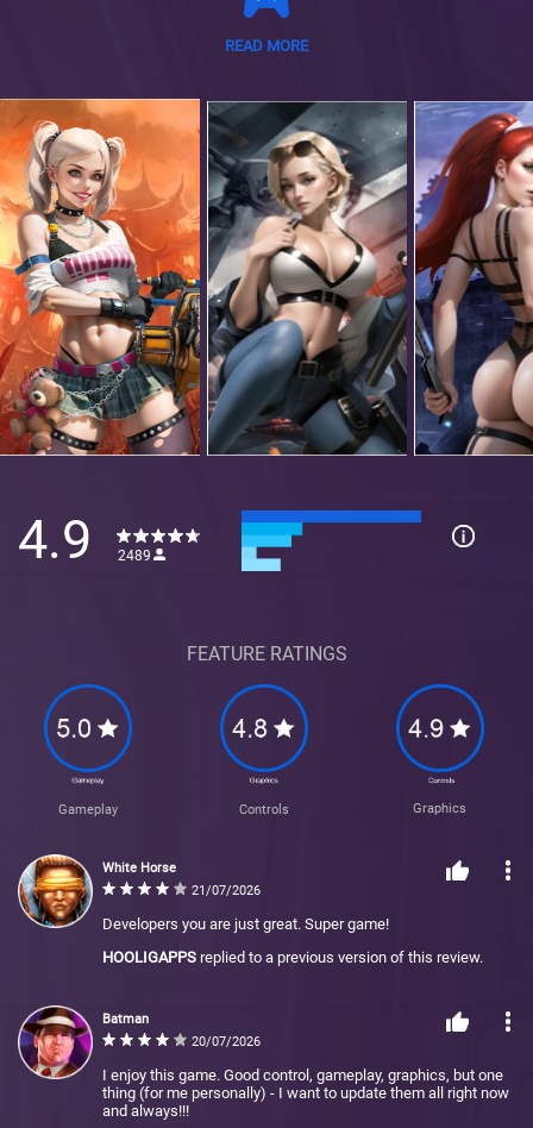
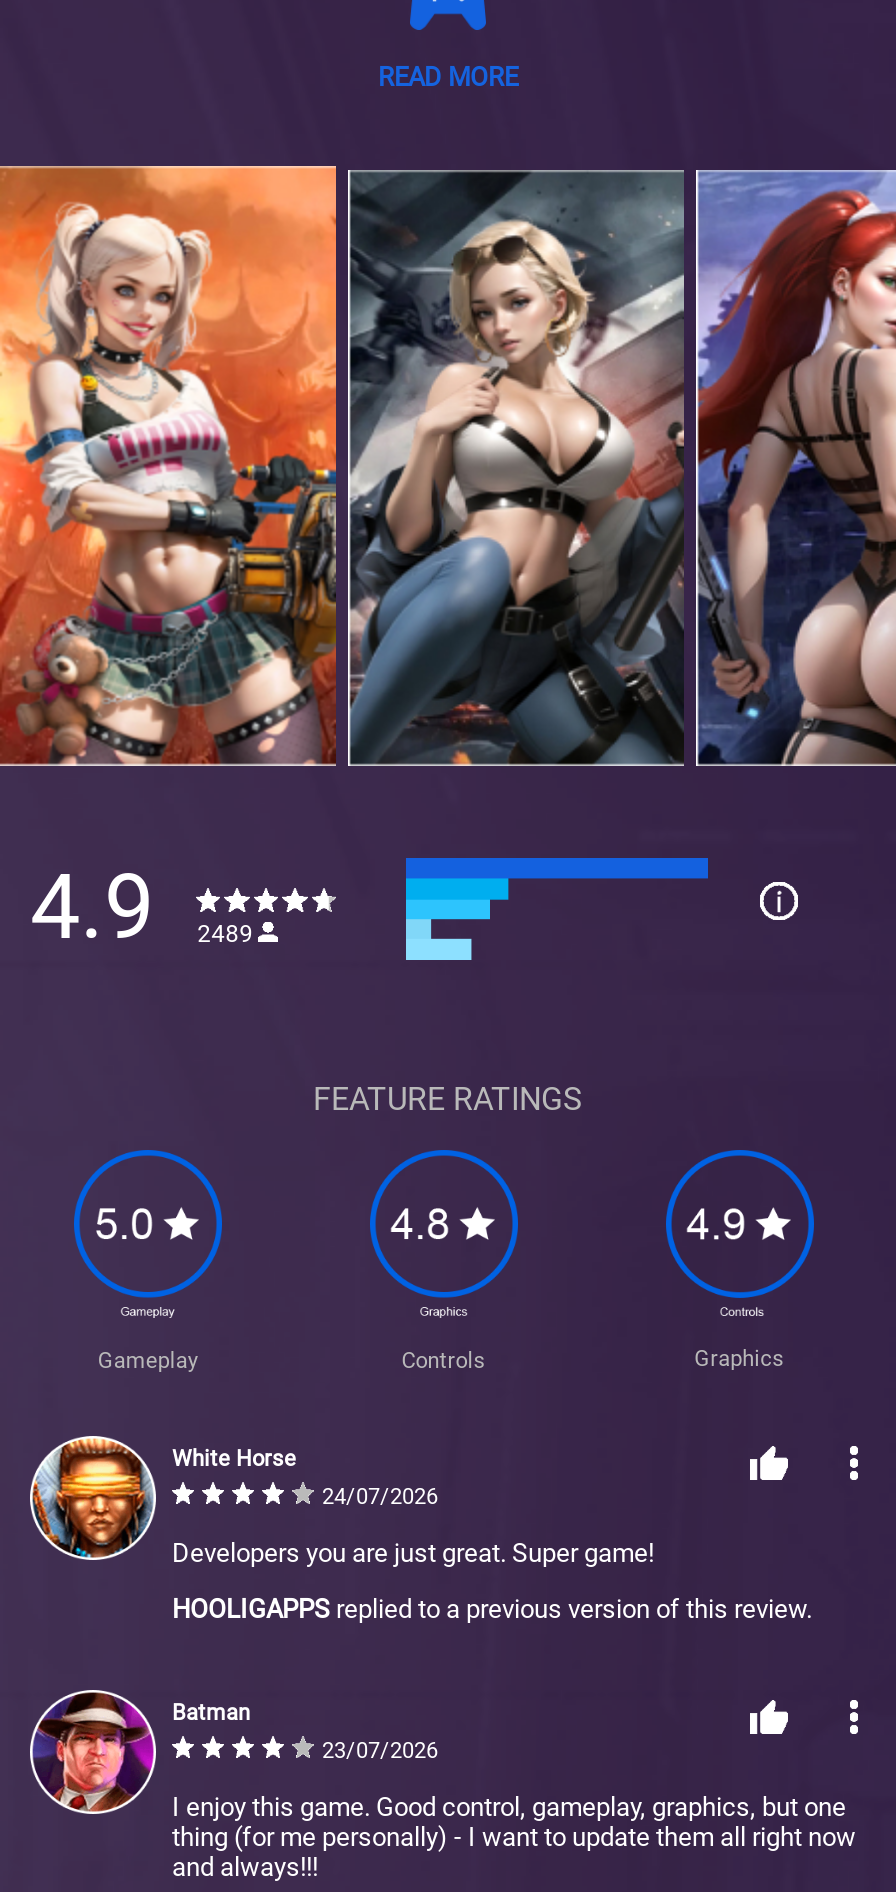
[192,883,261,898] 21/07/2026 -> [322,1483,438,1509] 24/07/2026
[192,1034,261,1049] 20/07/2026 -> [322,1737,438,1763] 23/07/2026

